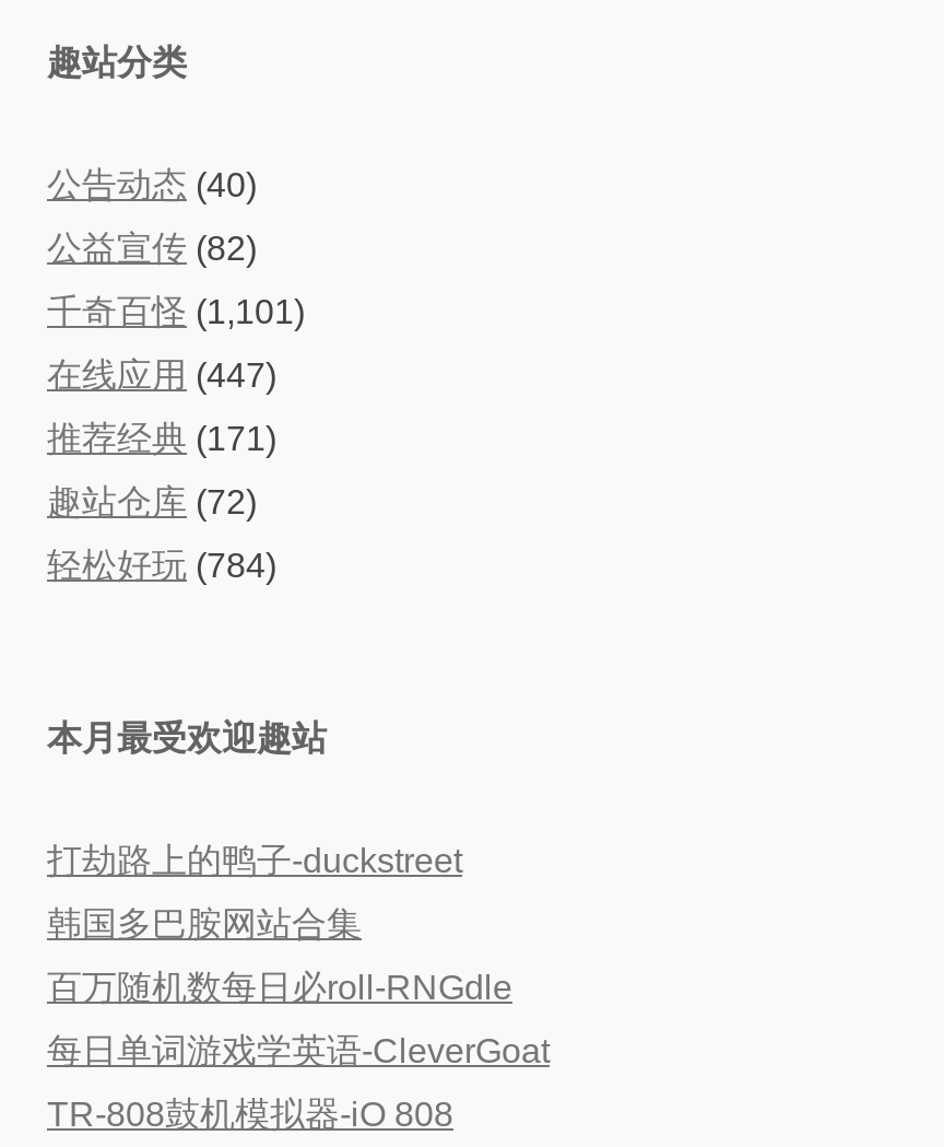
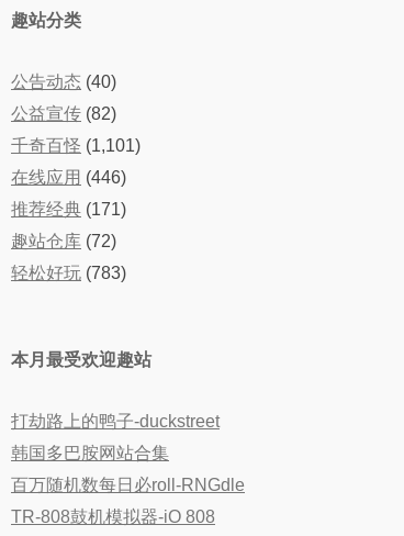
[47,356,276,394] 在线应用(447) -> [11,168,126,187] 在线应用(446)
[47,547,276,584] 轻松好玩(784) -> [11,264,126,282] 轻松好玩(783)
[47,1032,550,1069] 每日单词游戏学英语-CleverGoat -> none

